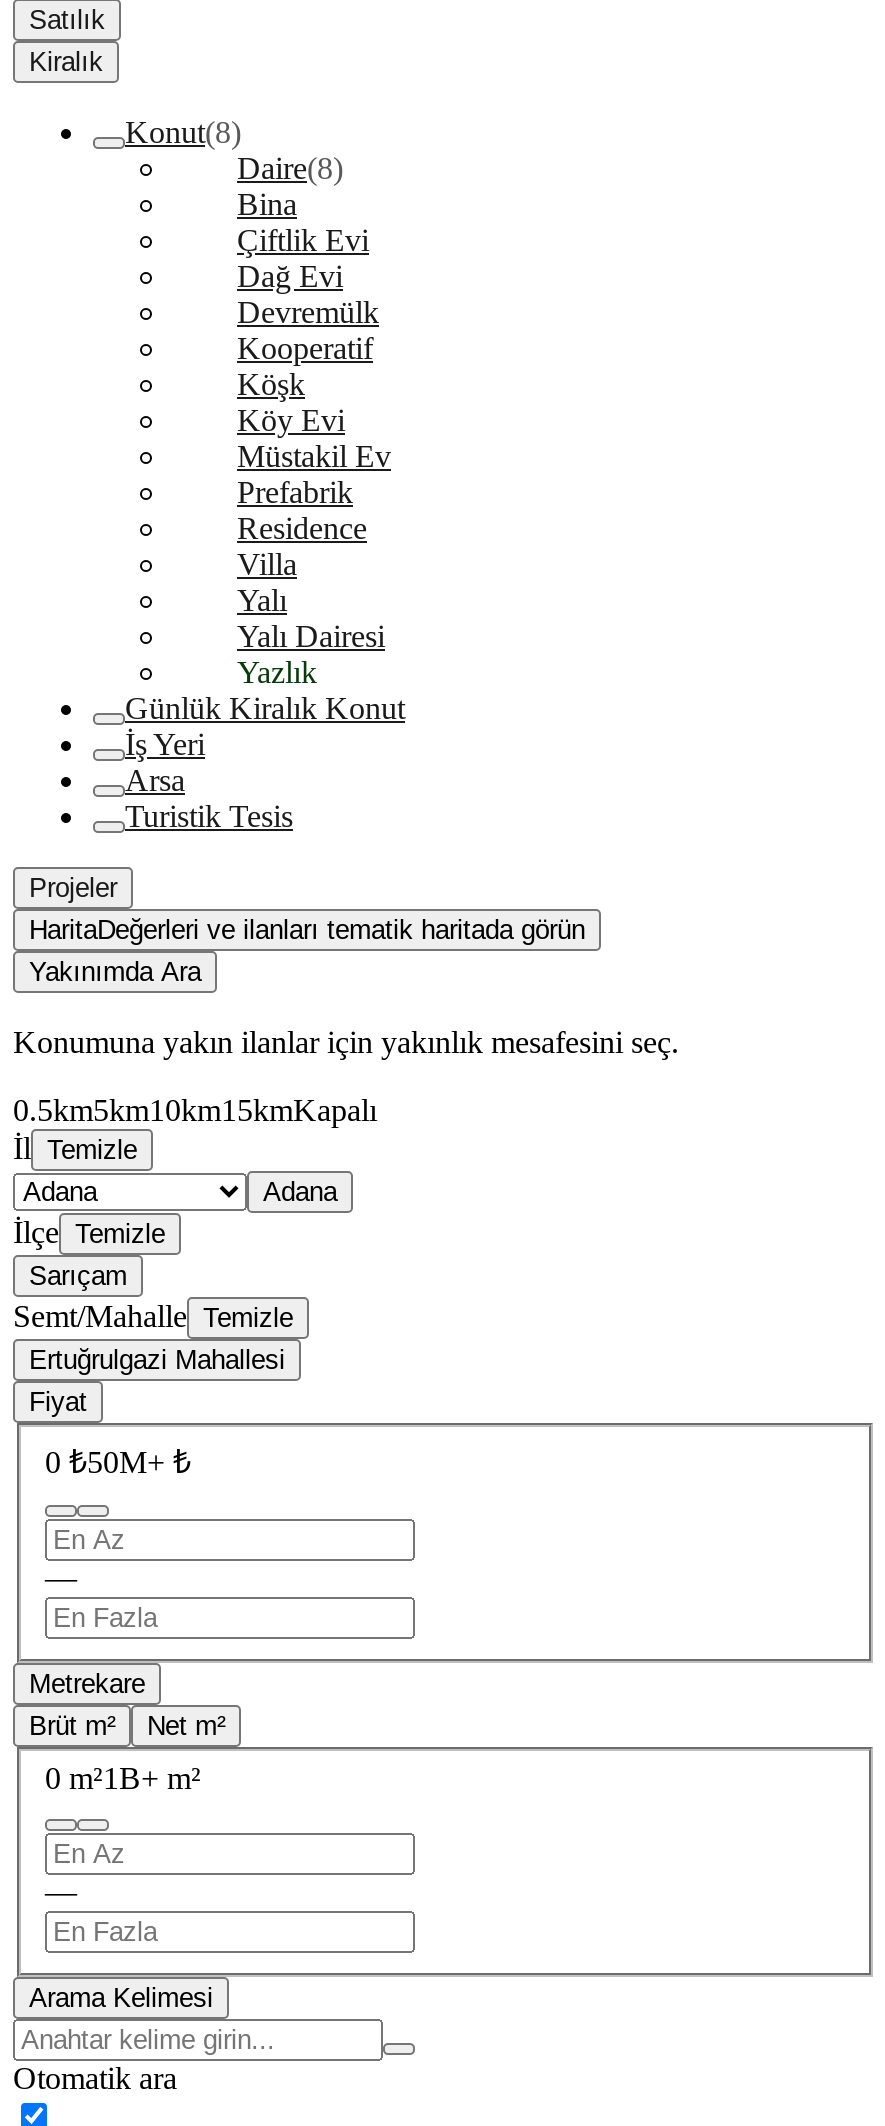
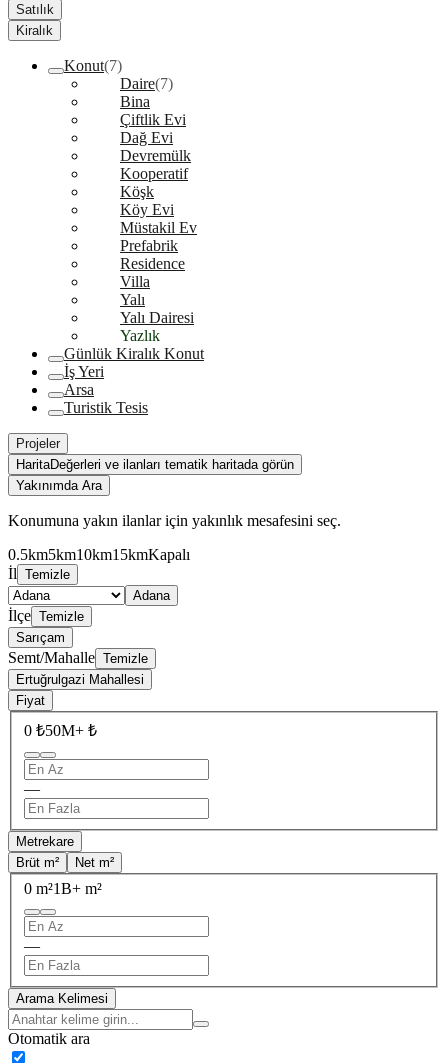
[125,115,241,149] Konut(8) -> [64,57,122,74] Konut(7)
[237,151,343,185] Daire(8) -> [120,75,173,92] Daire(7)

